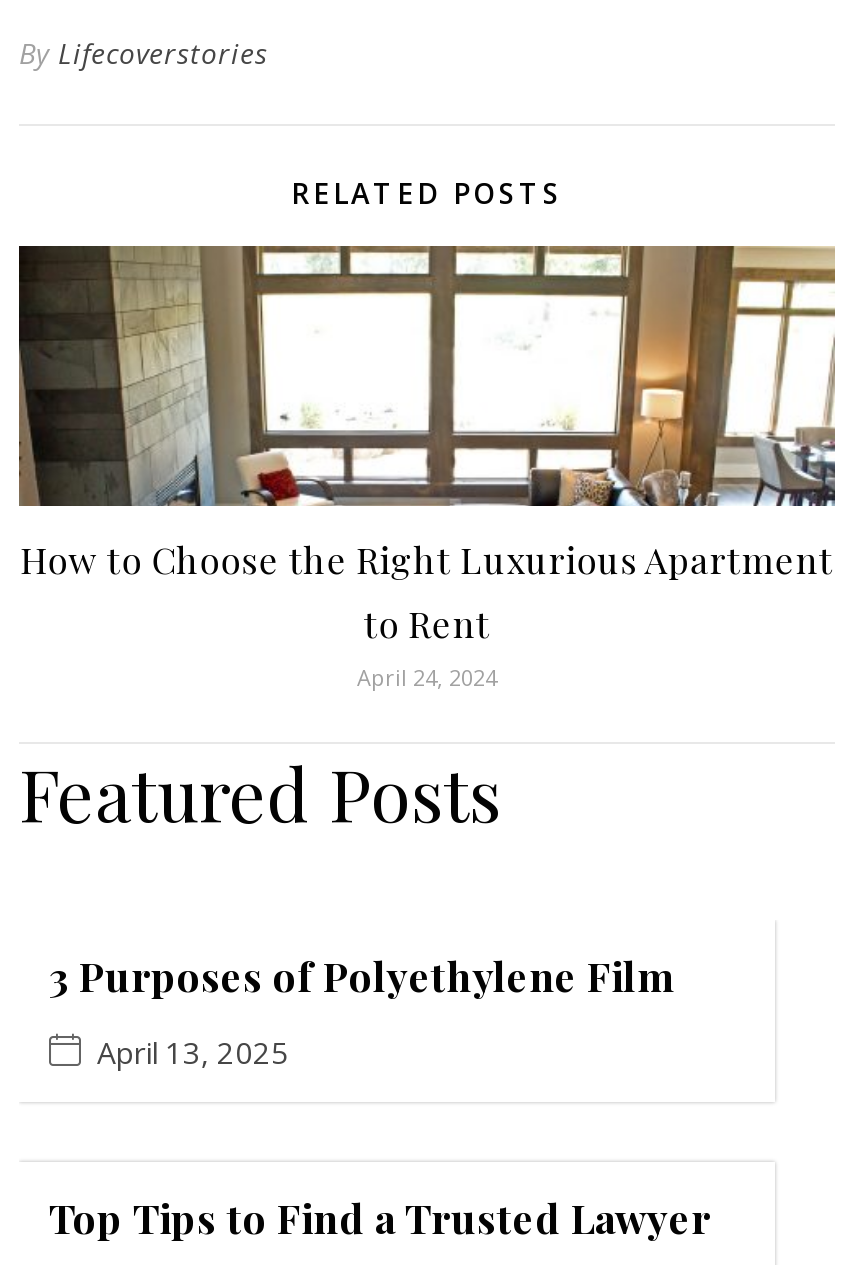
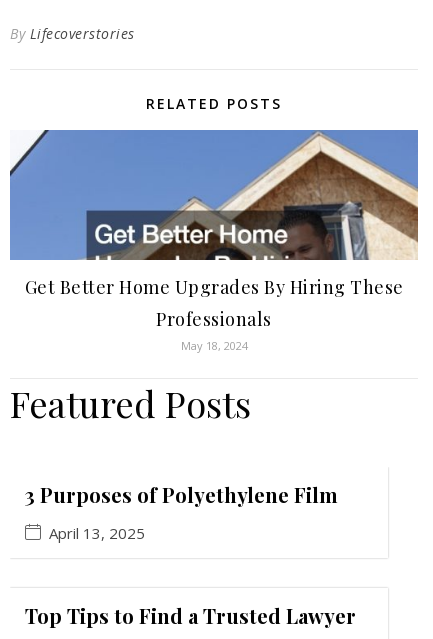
[17,244,837,692] [image] | How to Choose the Right Luxurious Apartment | to Rent | April 24, 2024 -> [9,129,419,353] [image] | Get Better Home Upgrades By Hiring These | Professionals | May 18, 2024

